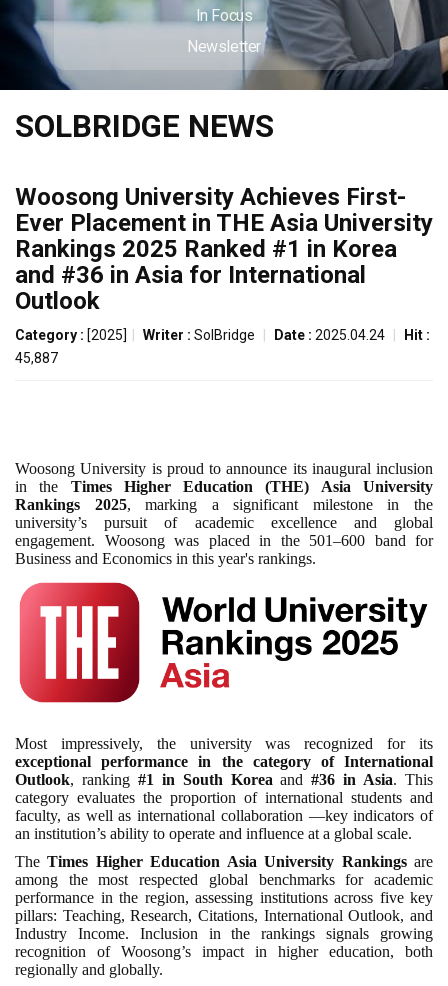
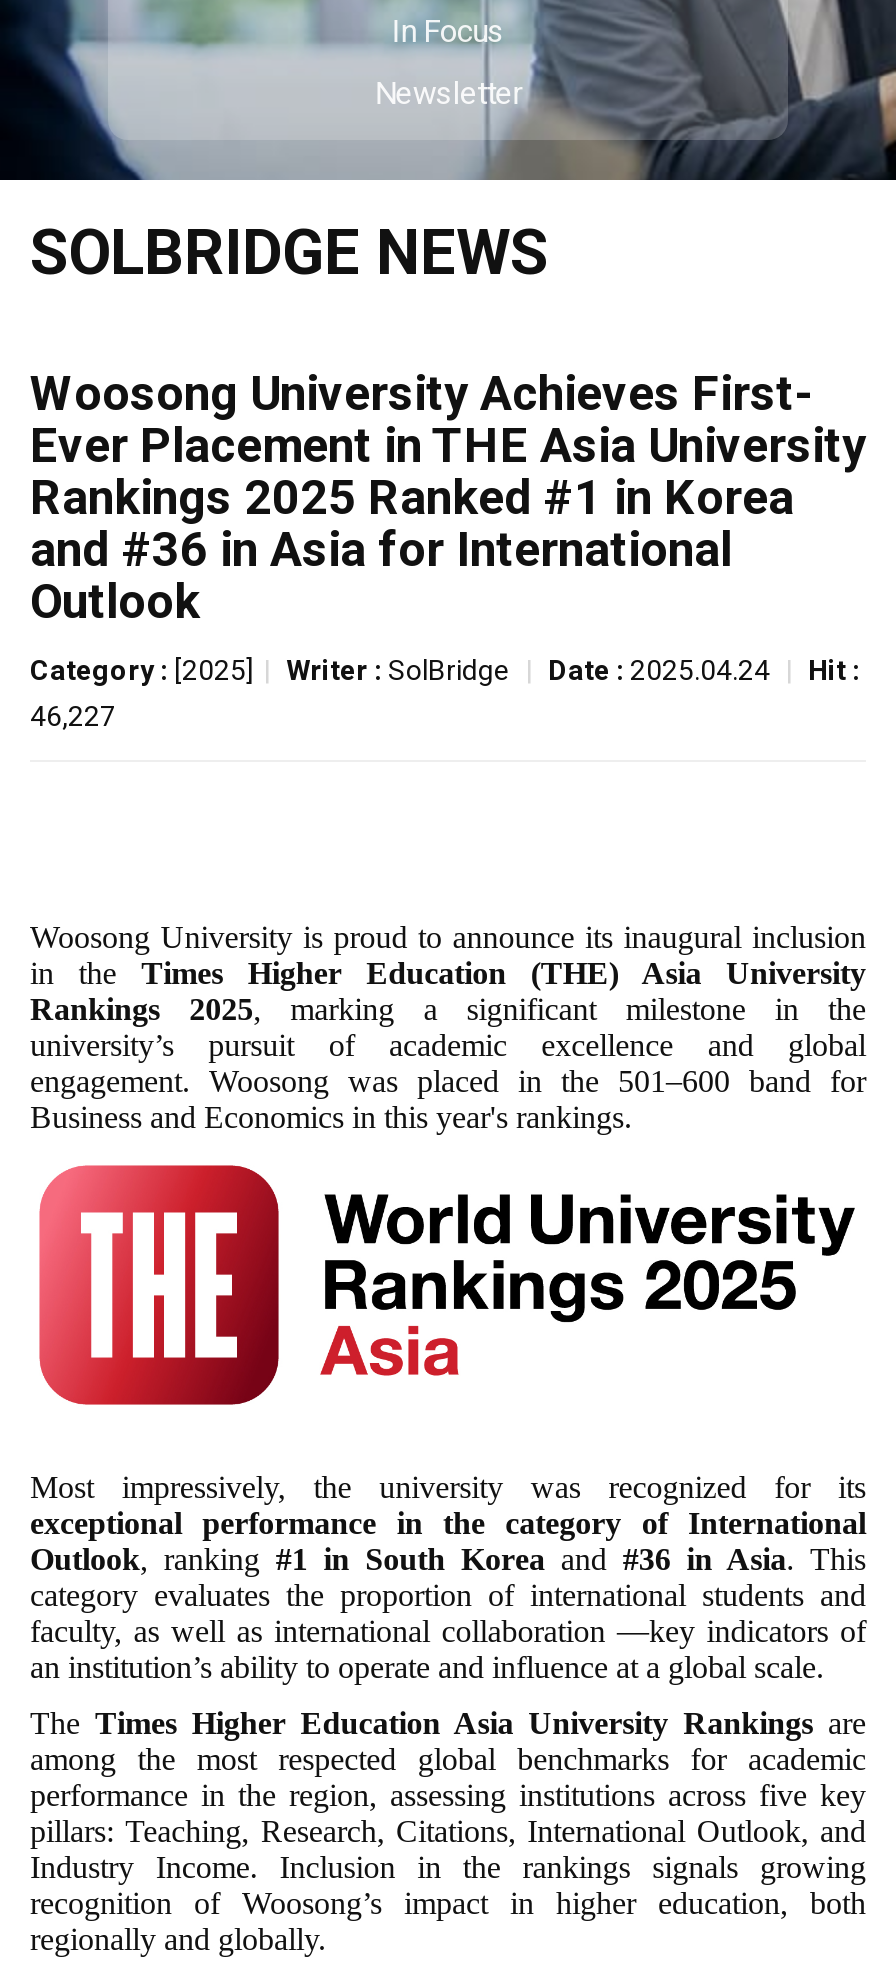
[15,350,58,366] 45,887 -> [30,700,116,732] 46,227

